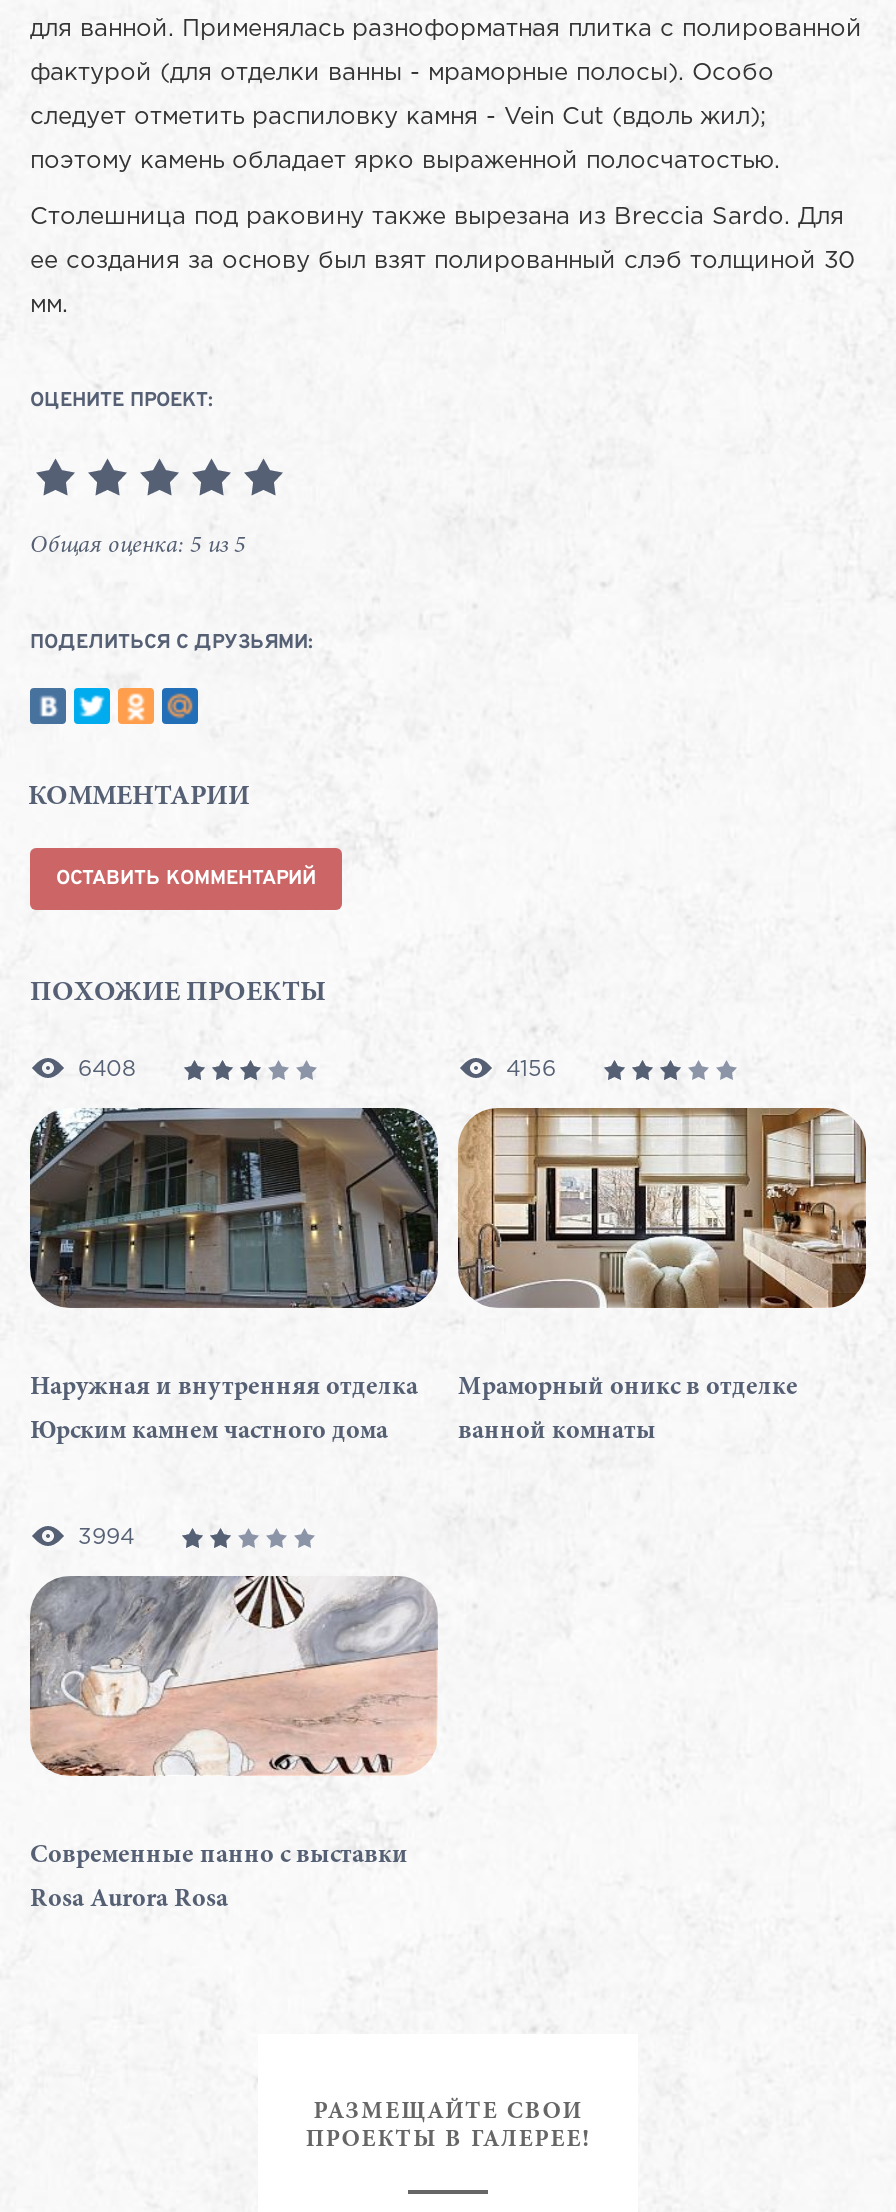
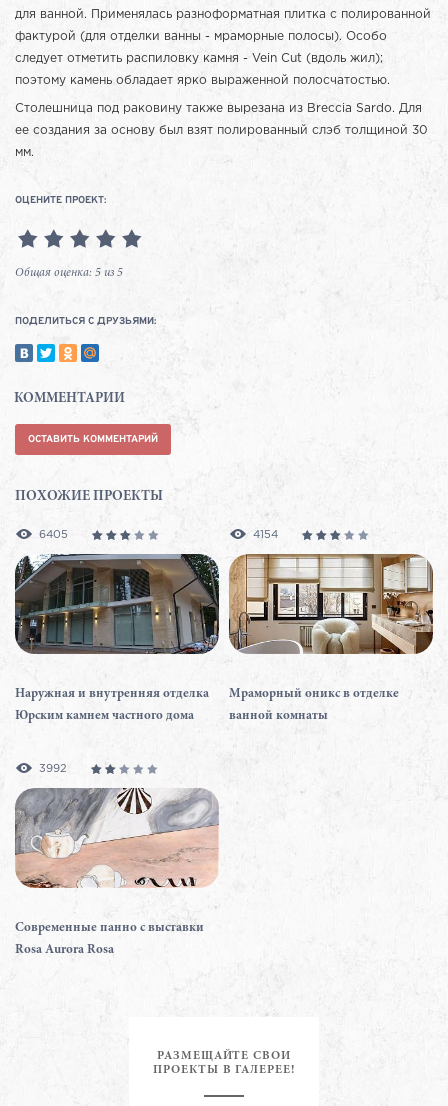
[78,1060,136,1080] 6408 -> [39,530,68,540] 6405
[506,1060,556,1080] 4156 -> [253,530,278,540] 4154
[78,1528,134,1548] 3994 -> [39,764,67,774] 3992

